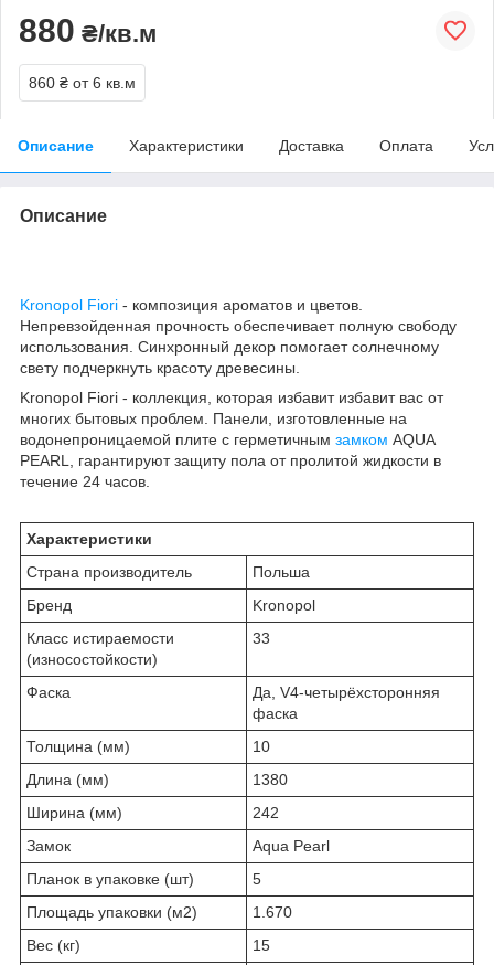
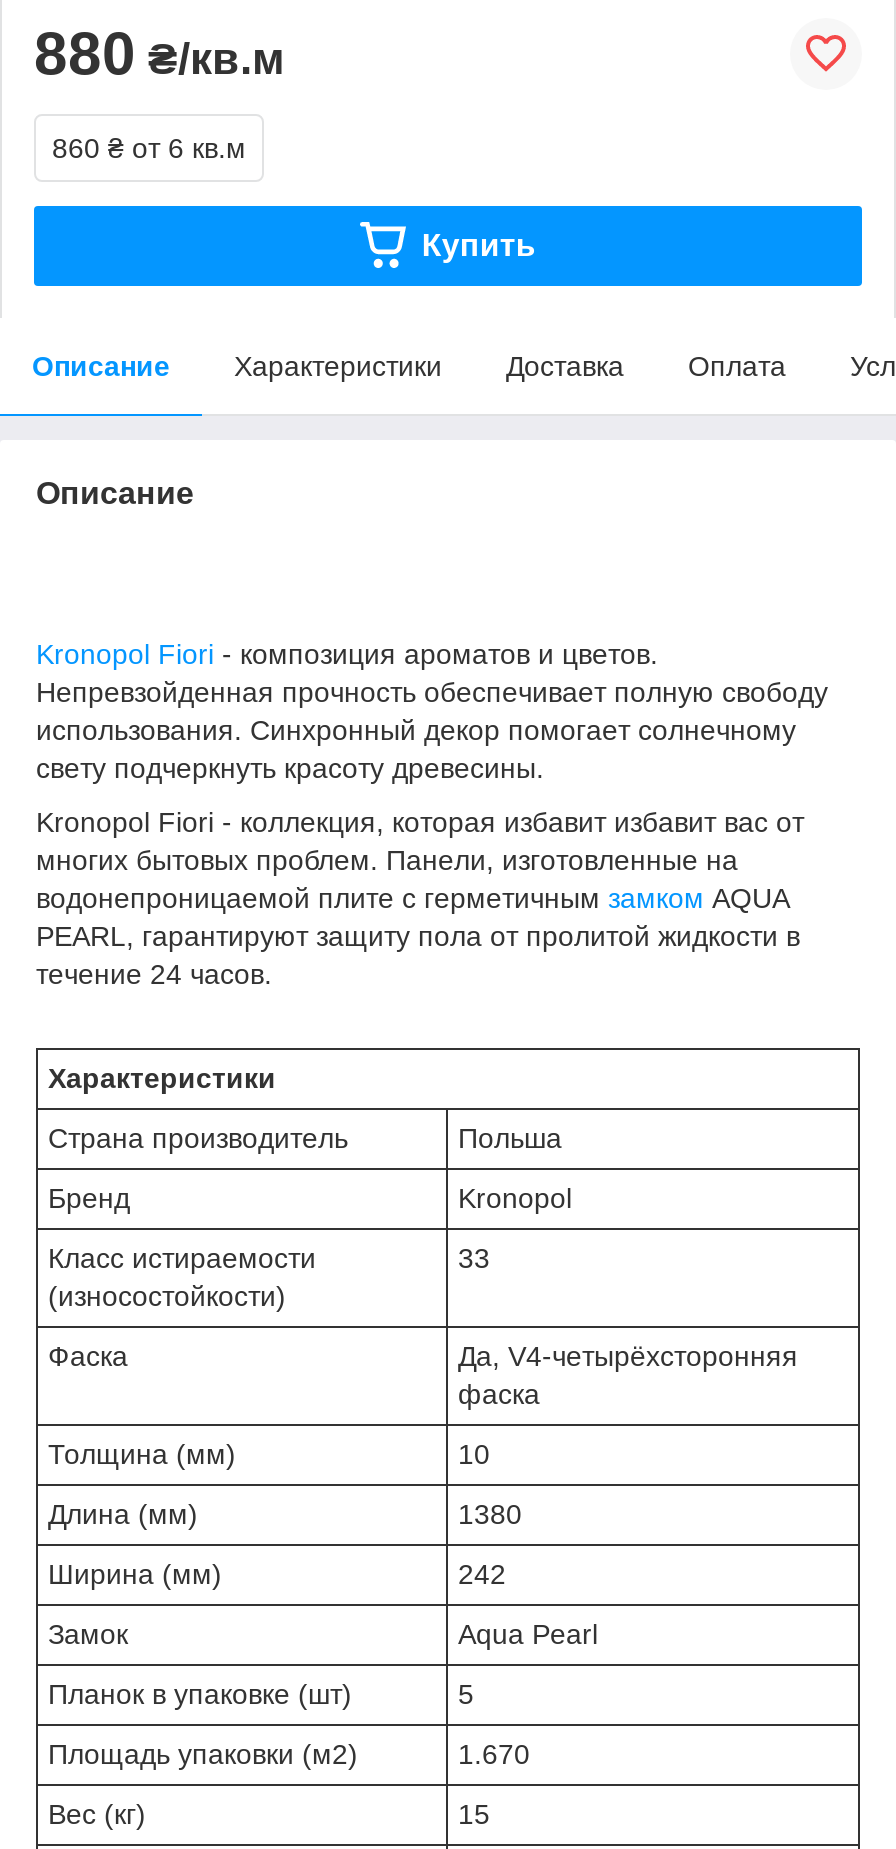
none -> [422,228,536,262] Купить

